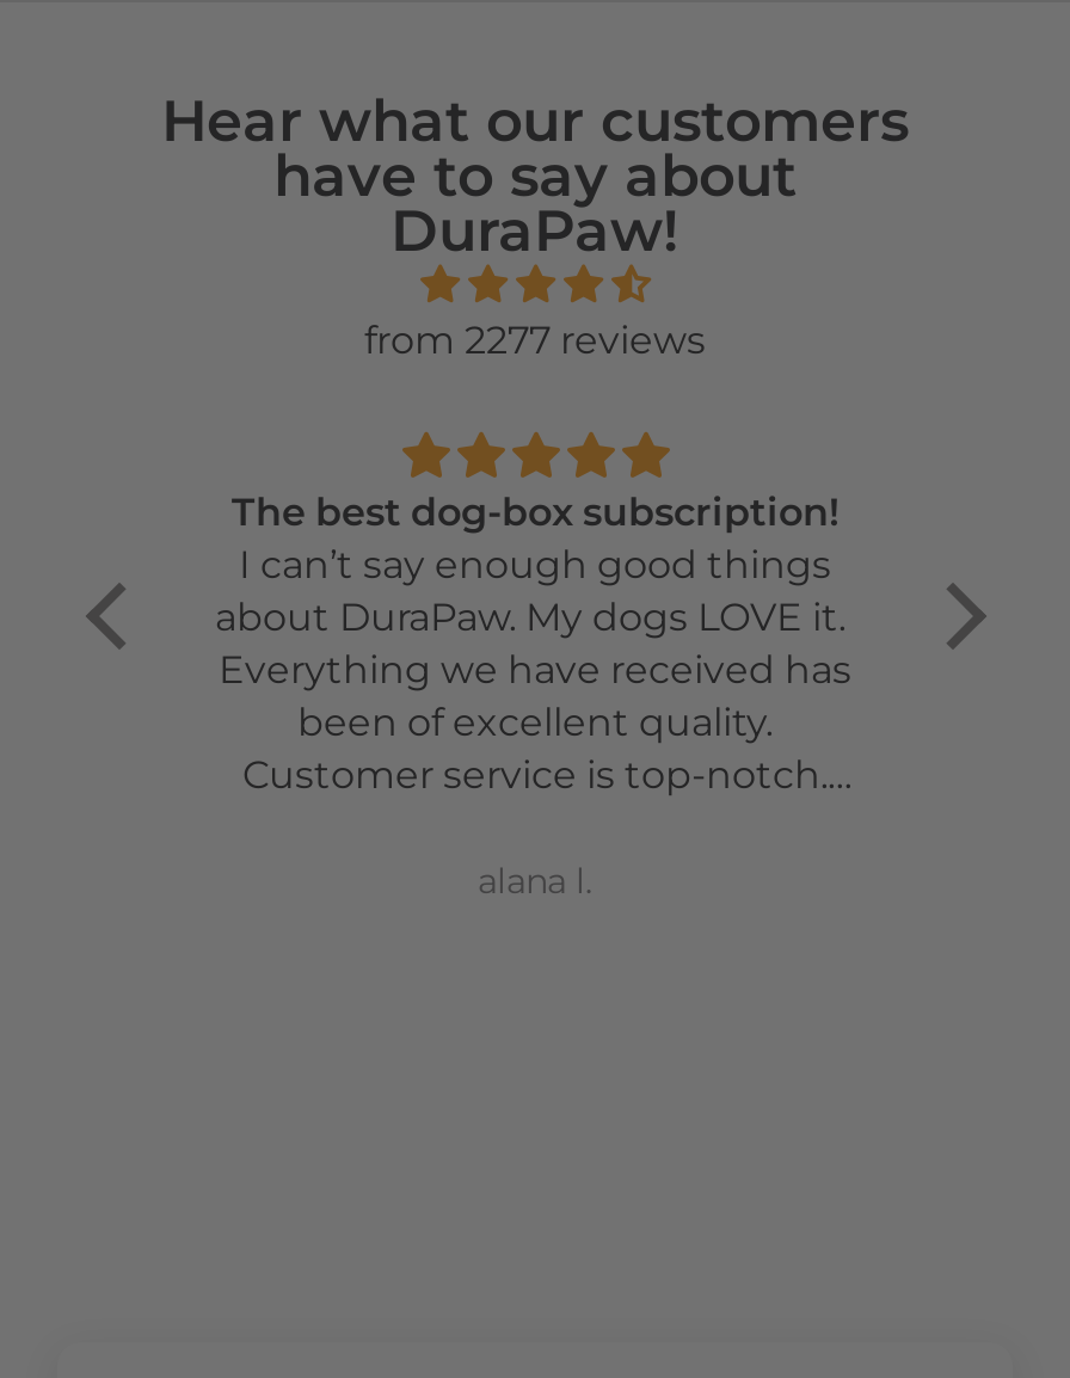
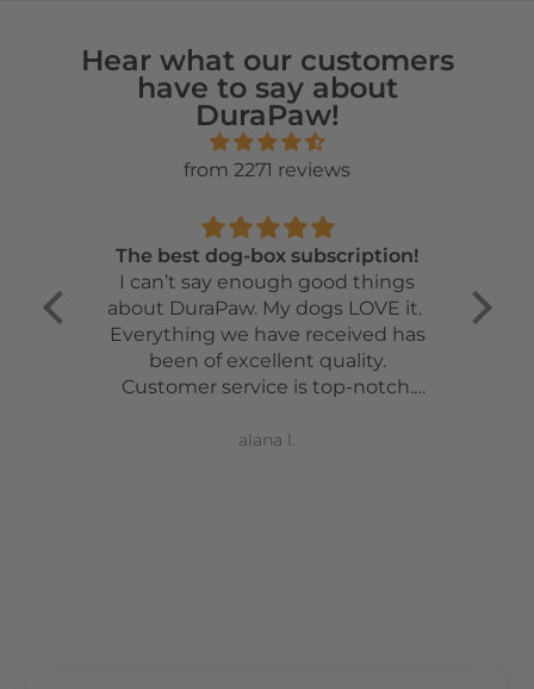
[364,318,706,363] from 2277 reviews -> [184,159,350,181] from 2271 reviews

